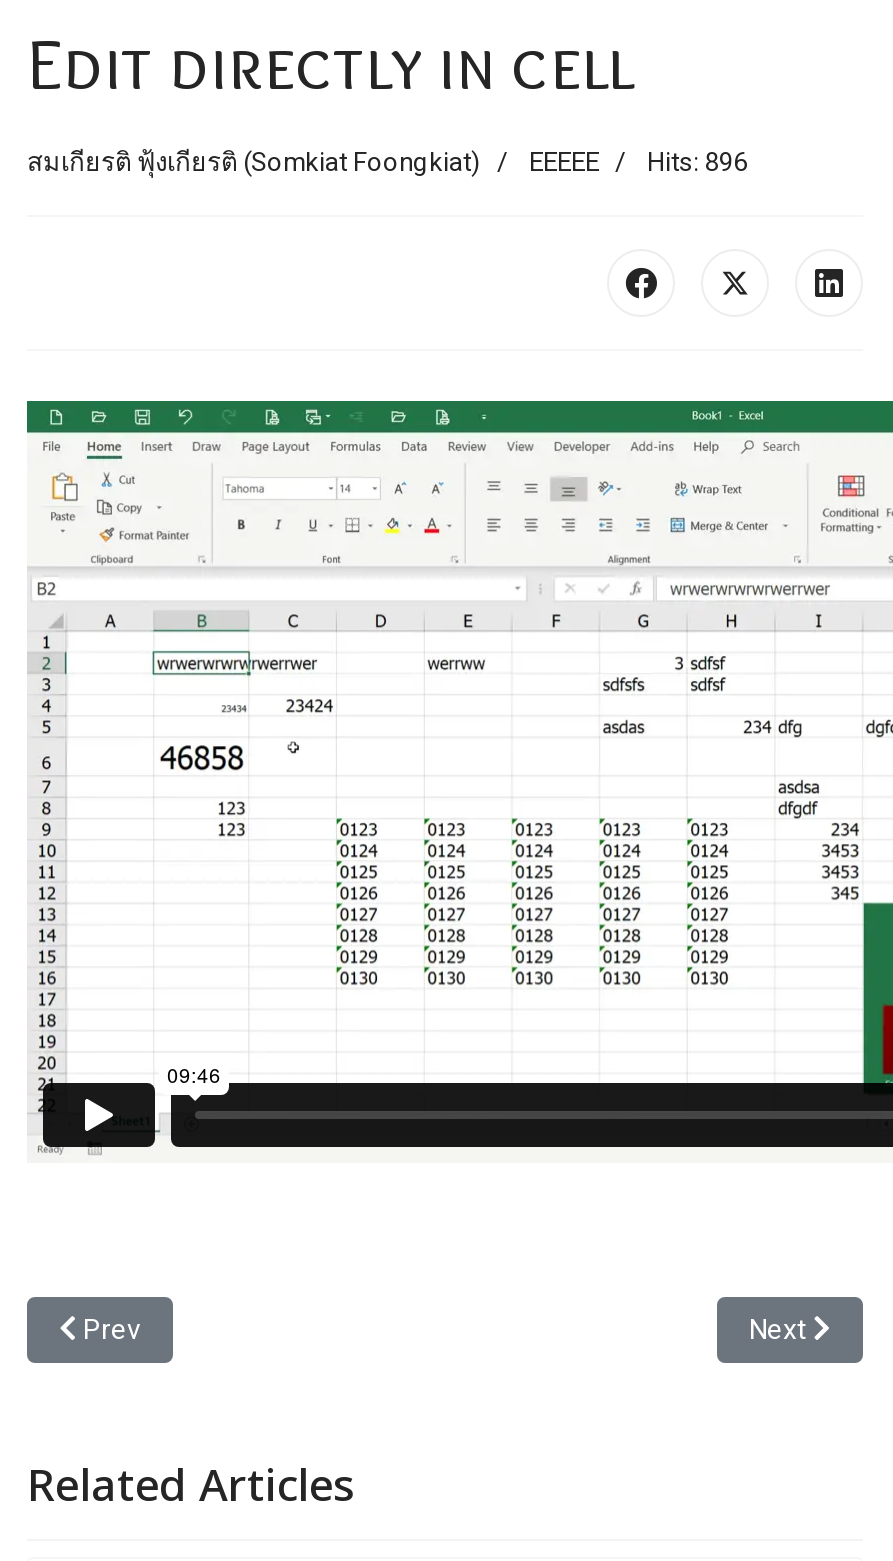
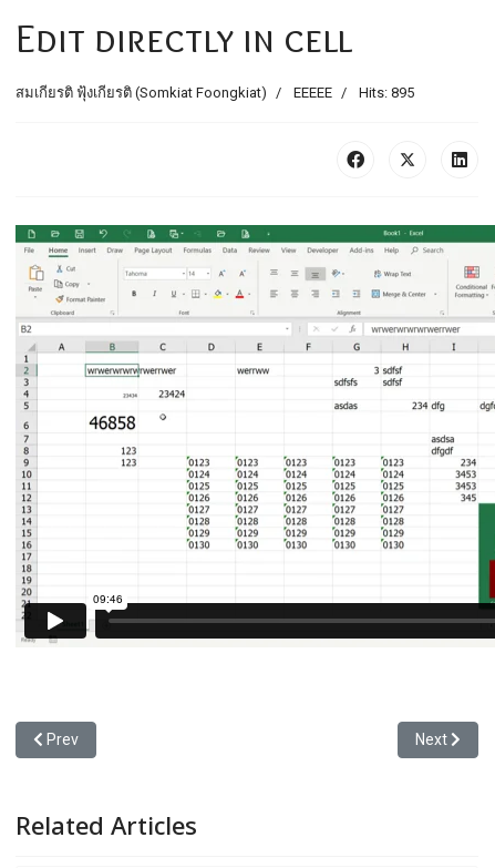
[27,147,747,177] สมเกียรติ ฟุ้งเกียรติ (Somkiat Foongkiat) EEEEE Hits: 896 -> [16,84,414,101] สมเกียรติ ฟุ้งเกียรติ (Somkiat Foongkiat) EEEEE Hits: 895

